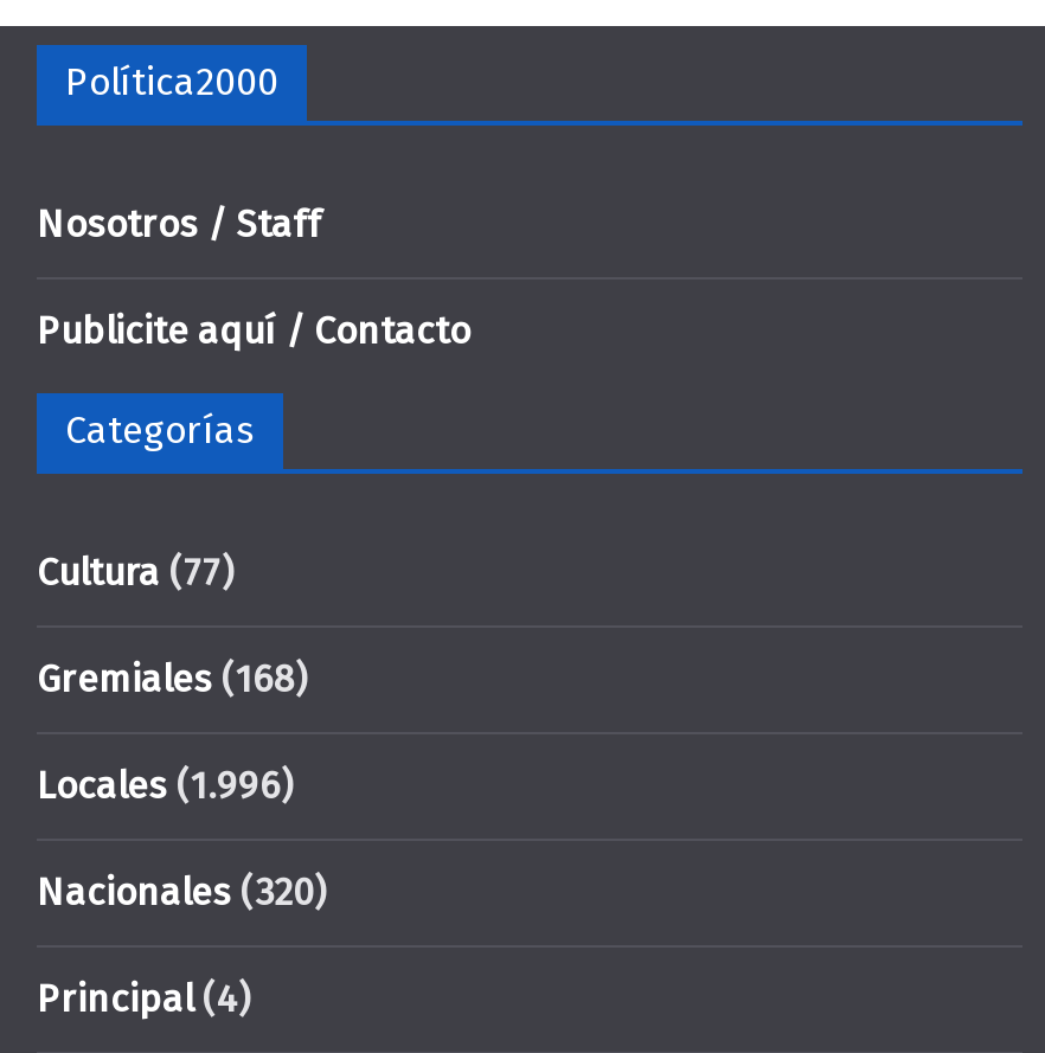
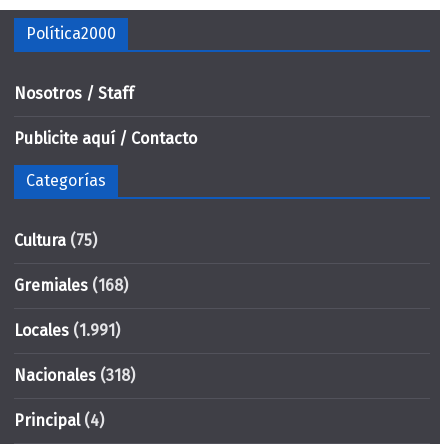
[37,548,233,593] Cultura (77) -> [14,231,97,250] Cultura (75)
[37,762,293,807] Locales (1.996) -> [14,321,120,340] Locales (1.991)
[37,868,326,913] Nacionales (320) -> [14,366,135,385] Nacionales (318)

